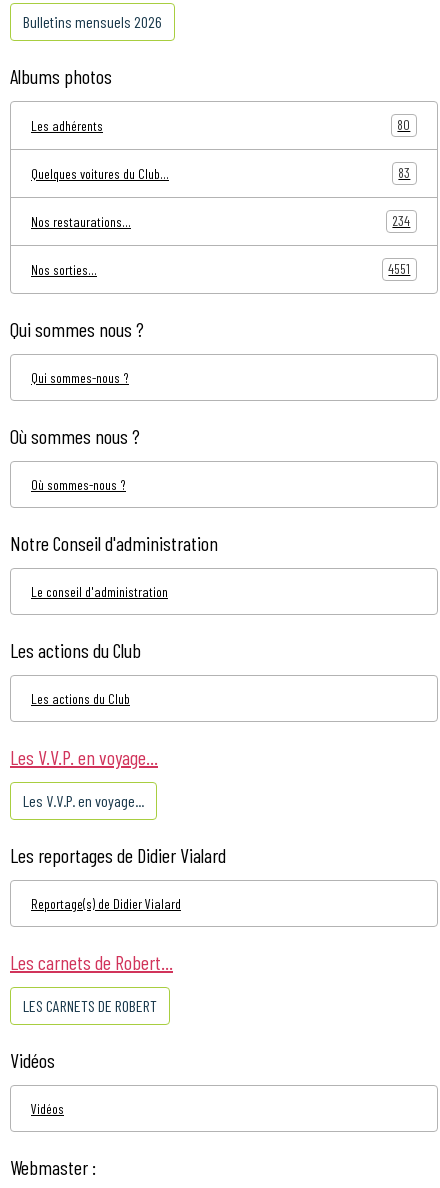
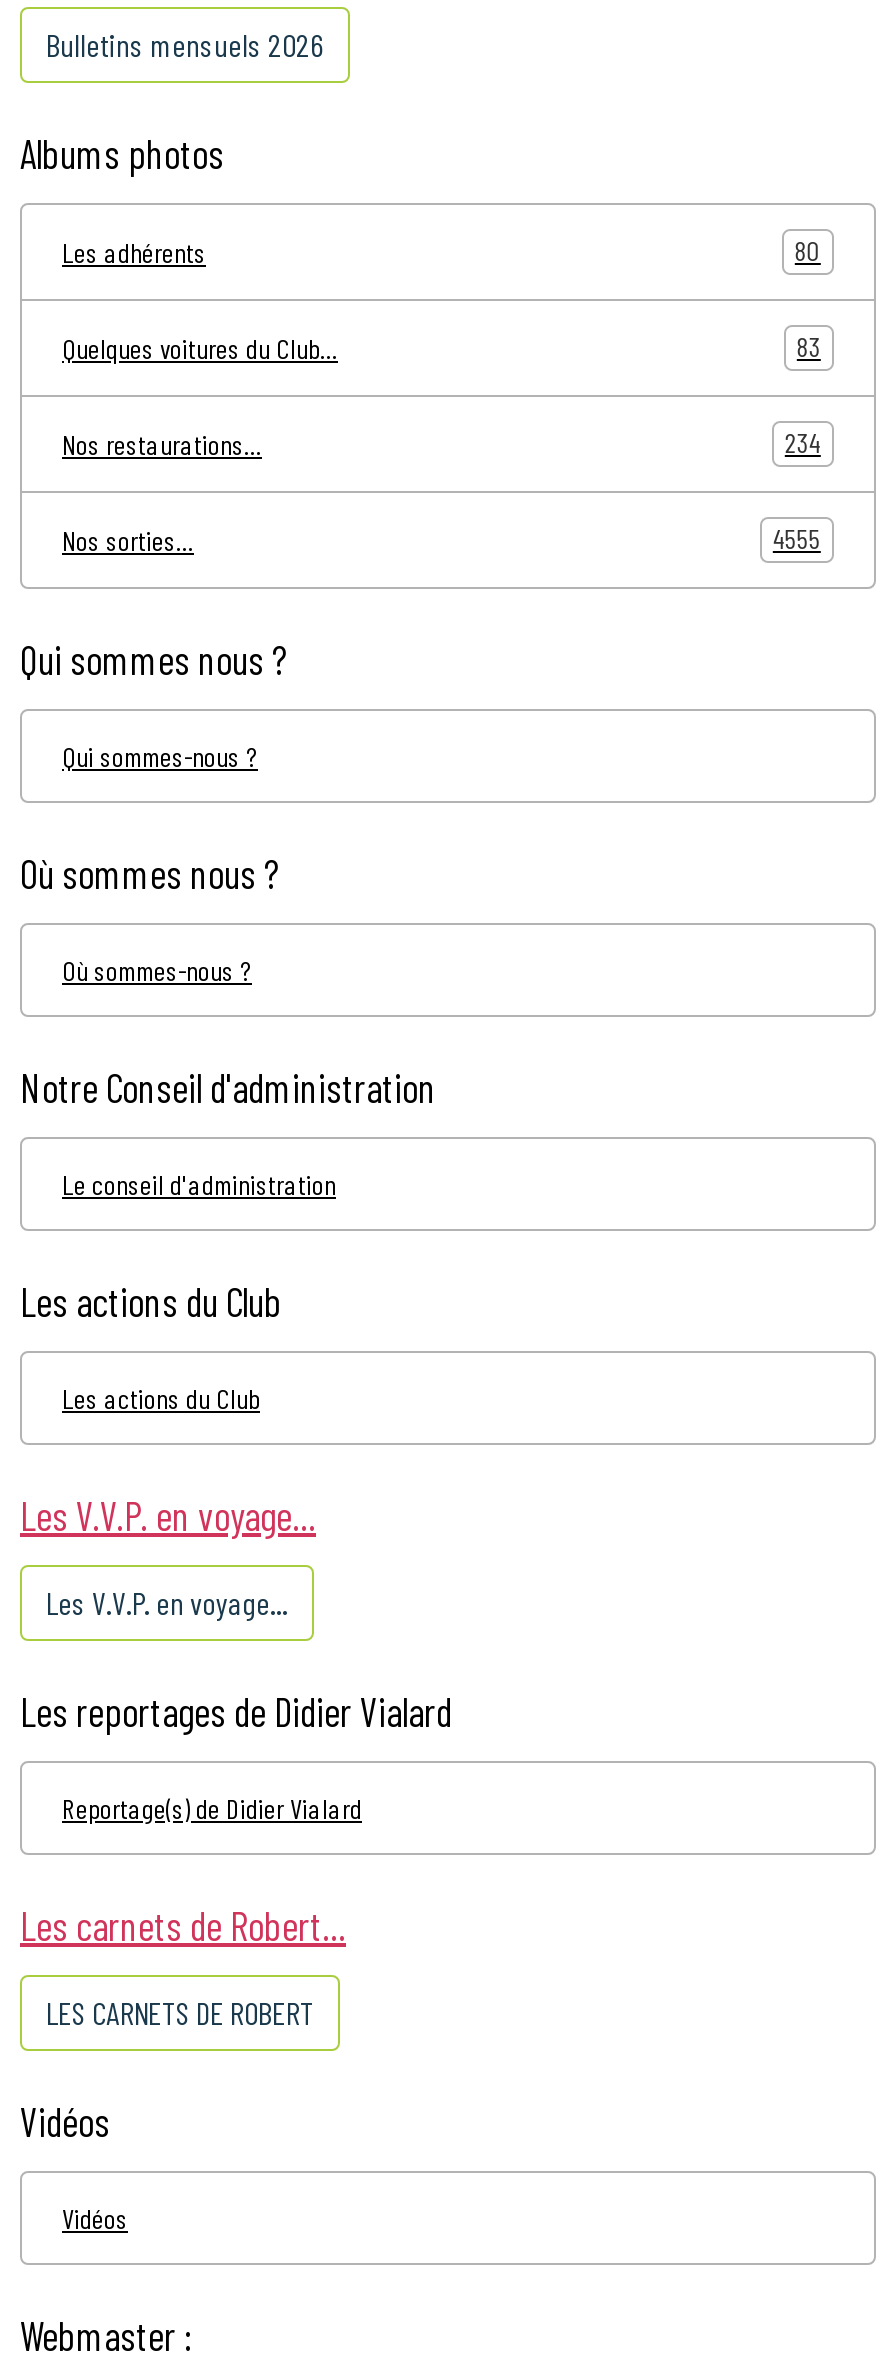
[388,260,410,277] 4551 -> [773,522,821,556] 4555

